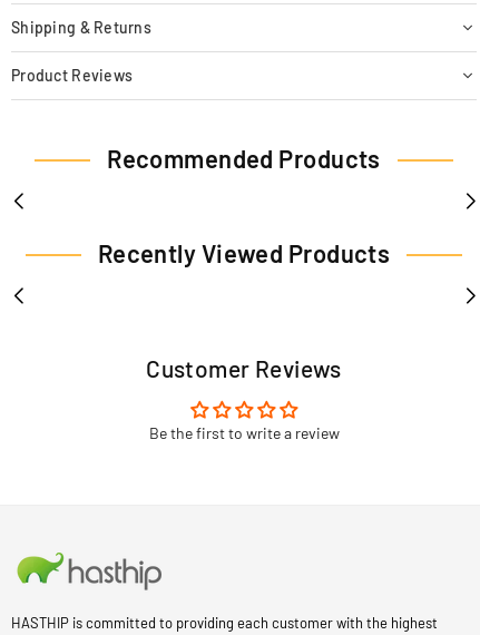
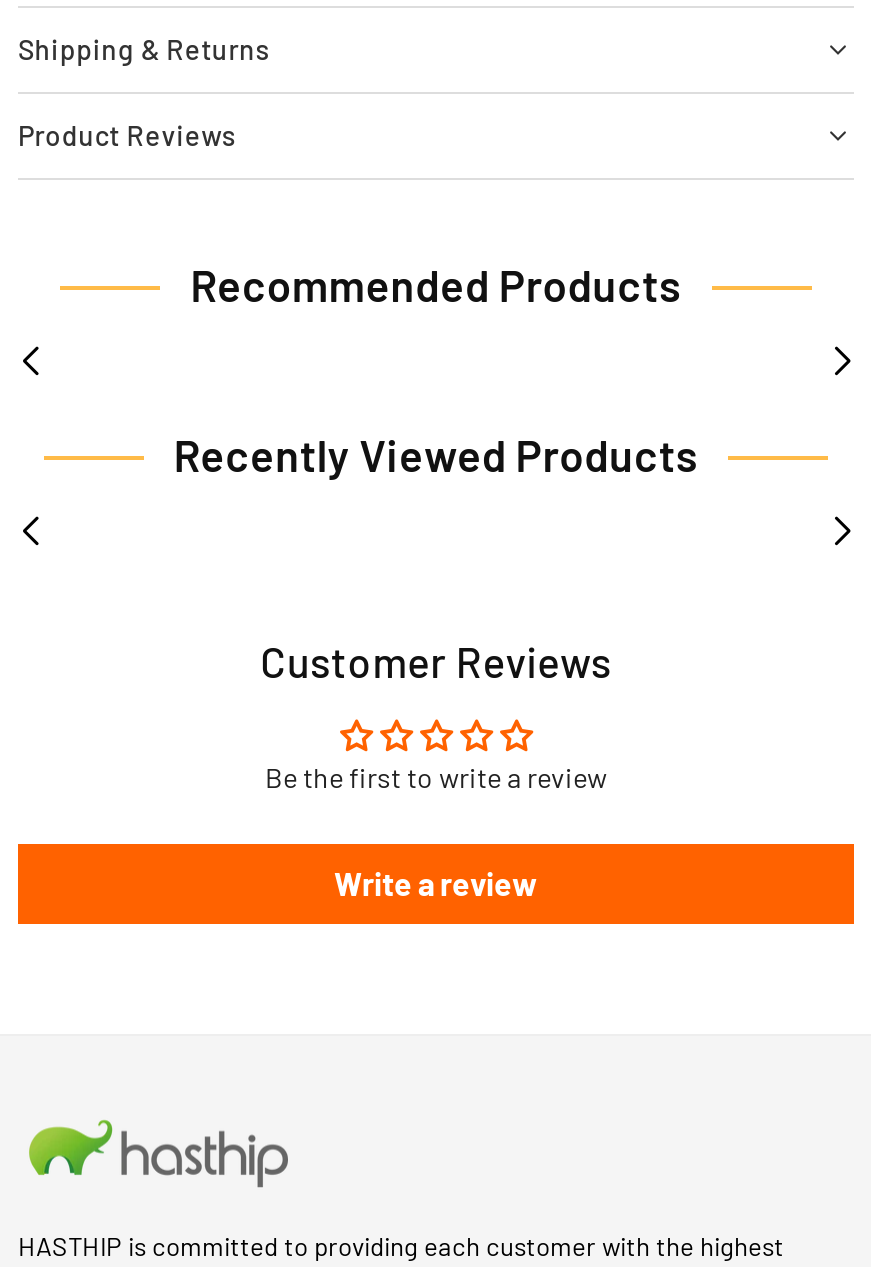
none -> [334,865,538,903] Write a review

